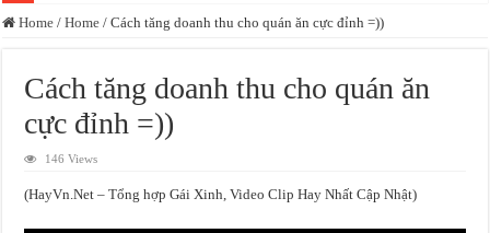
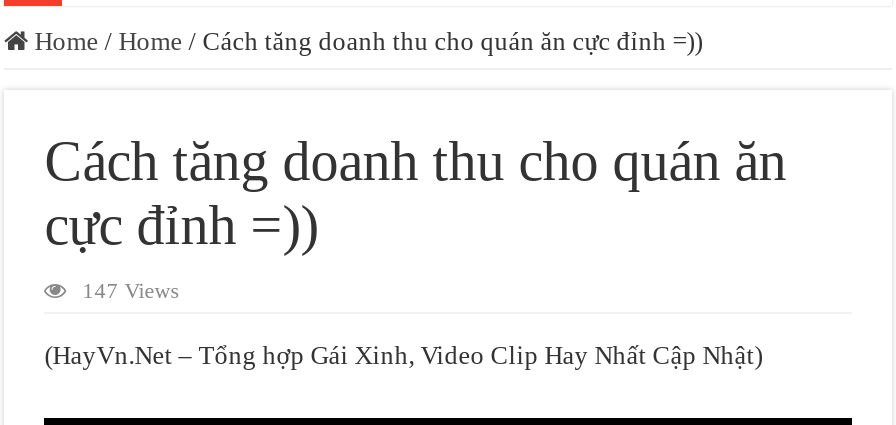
[45,152,98,166] 146 Views -> [82,279,178,303] 147 Views

